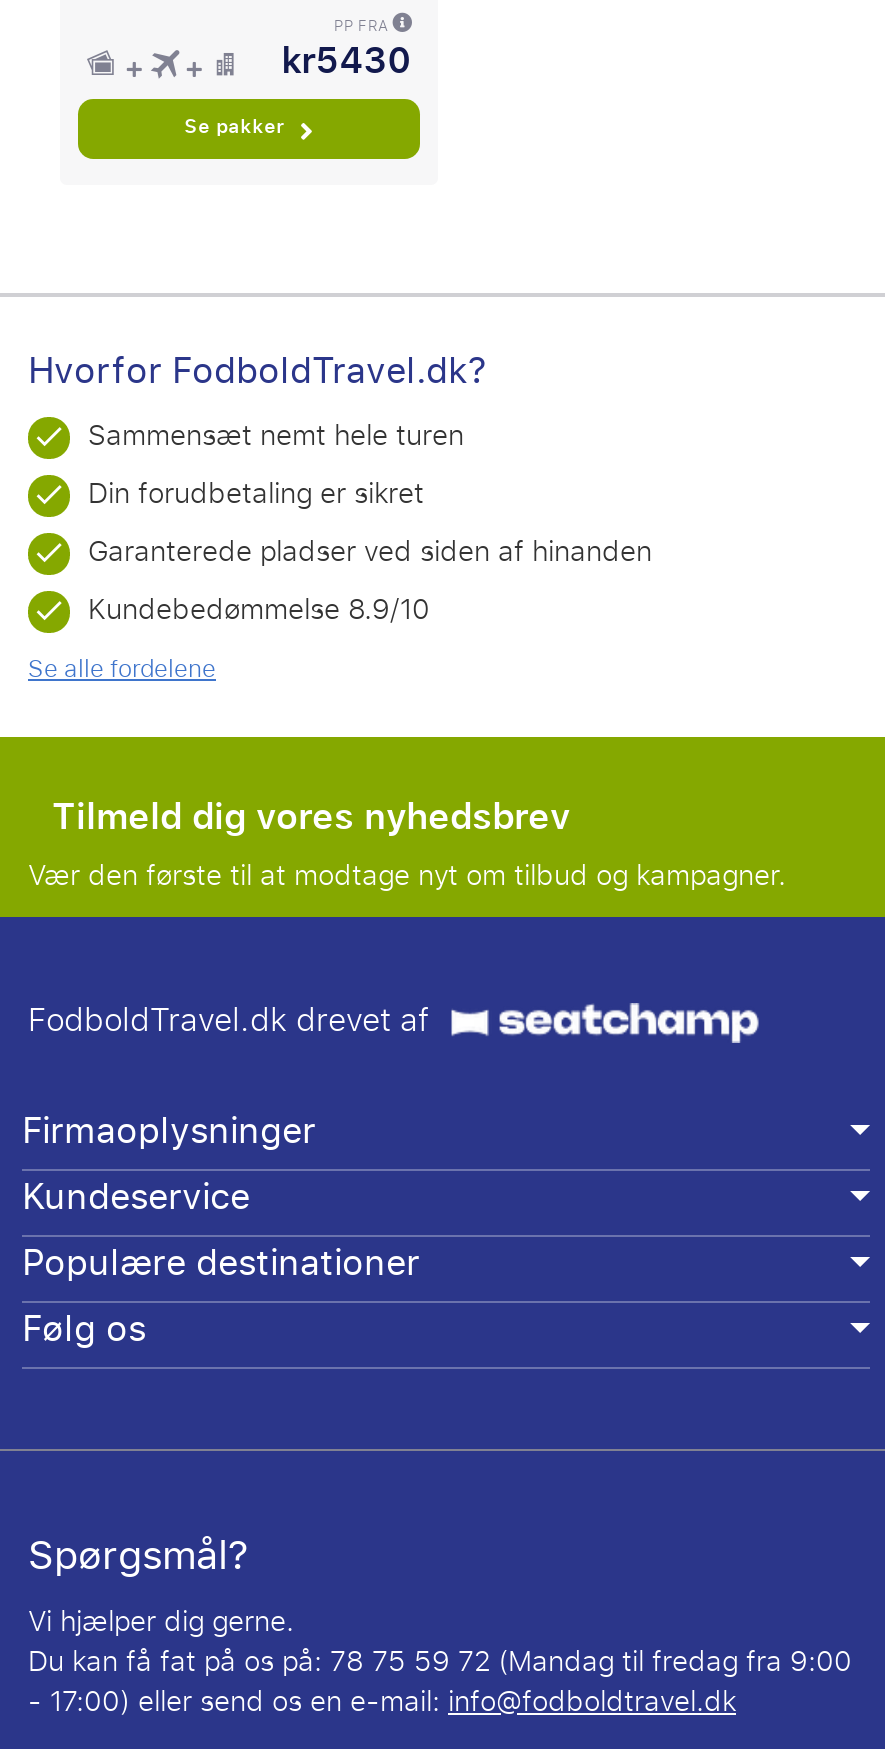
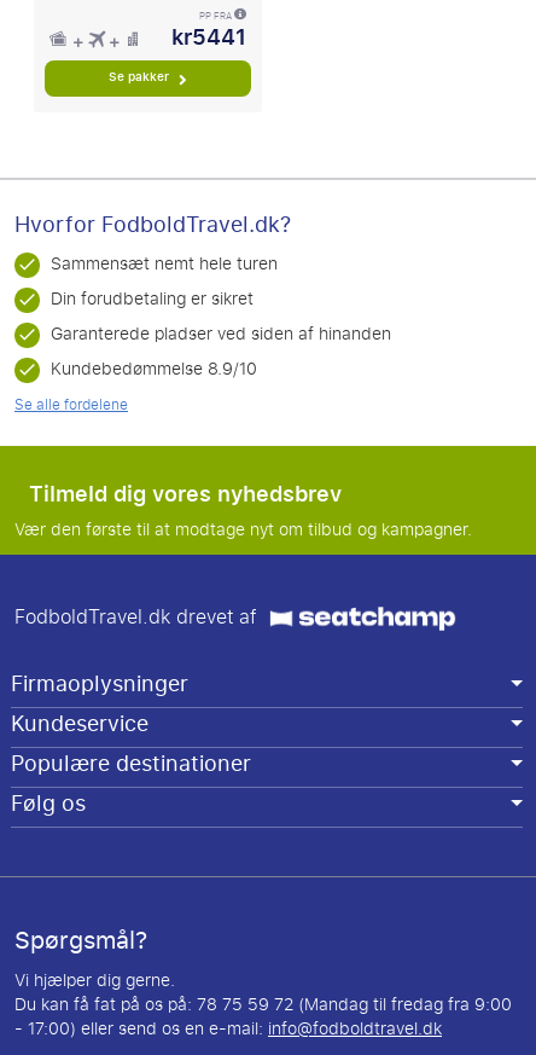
[281,27,411,95] kr5430 -> [171,17,246,58] kr5441

